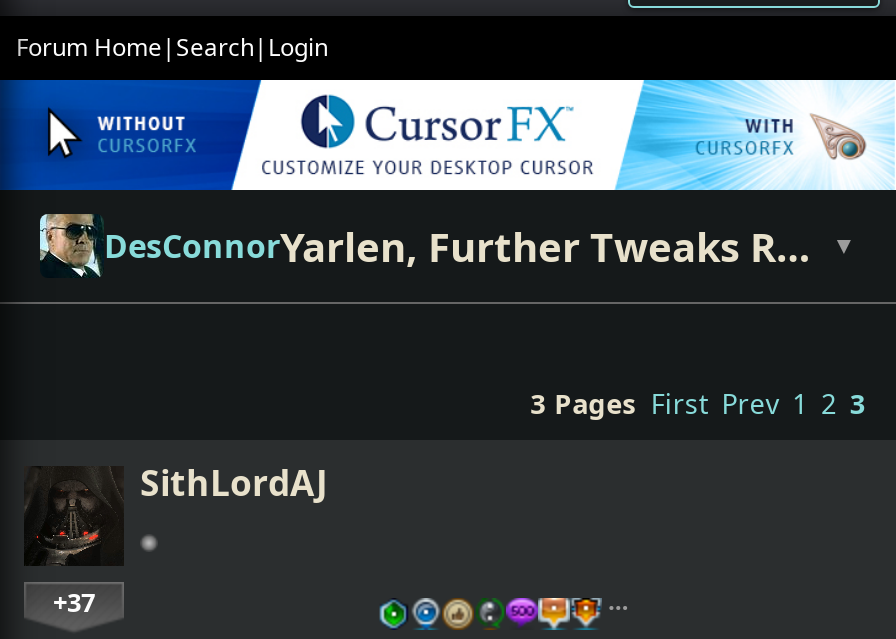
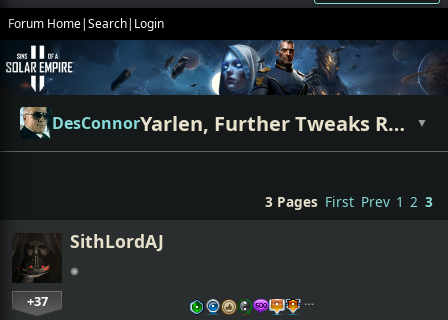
[6,78,890,192] [image] -> [3,39,445,96] [image]

